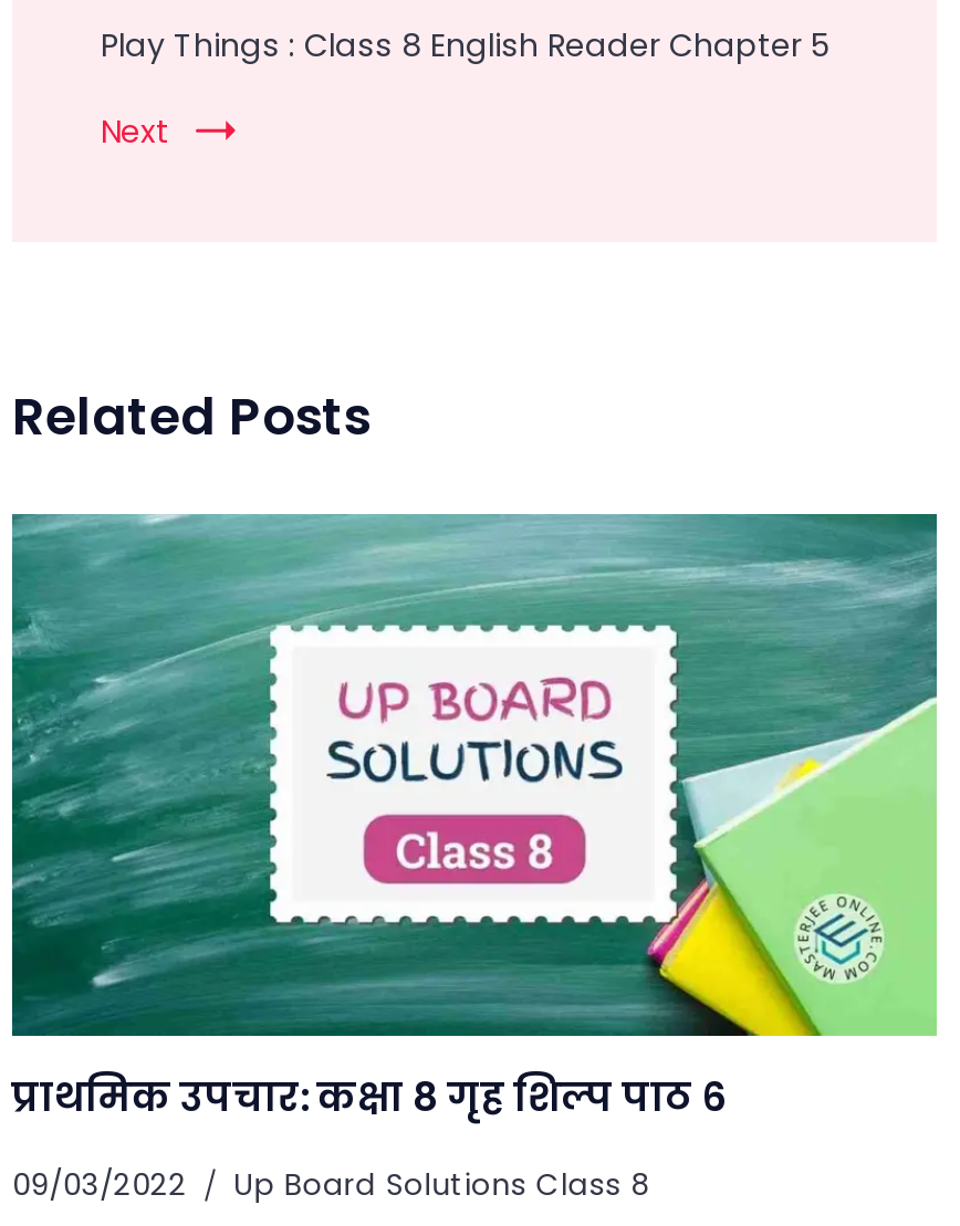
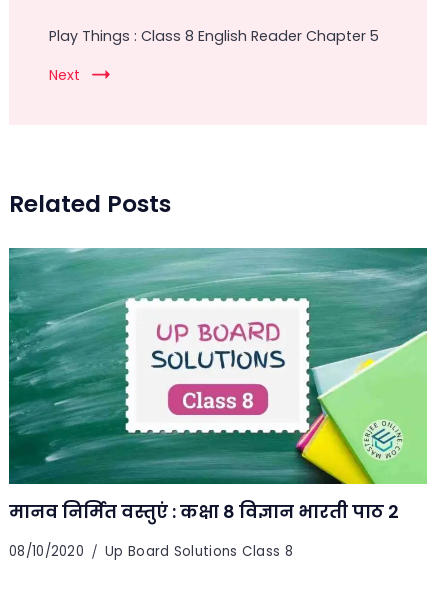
[12,1068,727,1123] प्राथमिक उपचार: कक्षा 8 गृह शिल्प पाठ 6 -> [9,499,399,524] मानव निर्मित वस्तुएं : कक्षा 8 विज्ञान भारती पाठ 2
[12,1163,649,1205] 09/03/2022 Up Board Solutions Class 8 -> [9,542,293,561] 08/10/2020 Up Board Solutions Class 8

